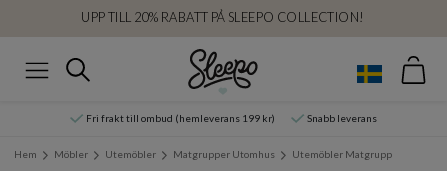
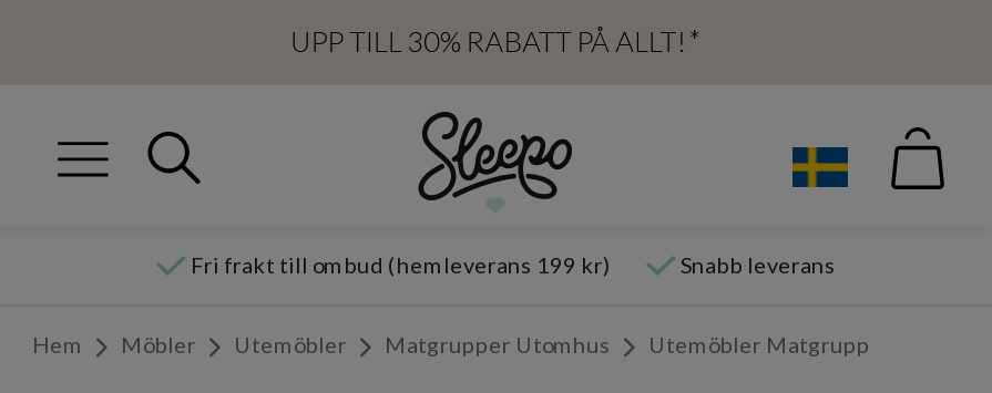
[81,8,365,24] UPP TILL 20% RABATT PÅ SLEEPO COLLECTION! -> [290,22,701,58] UPP TILL 30% RABATT PÅ ALLT!*

